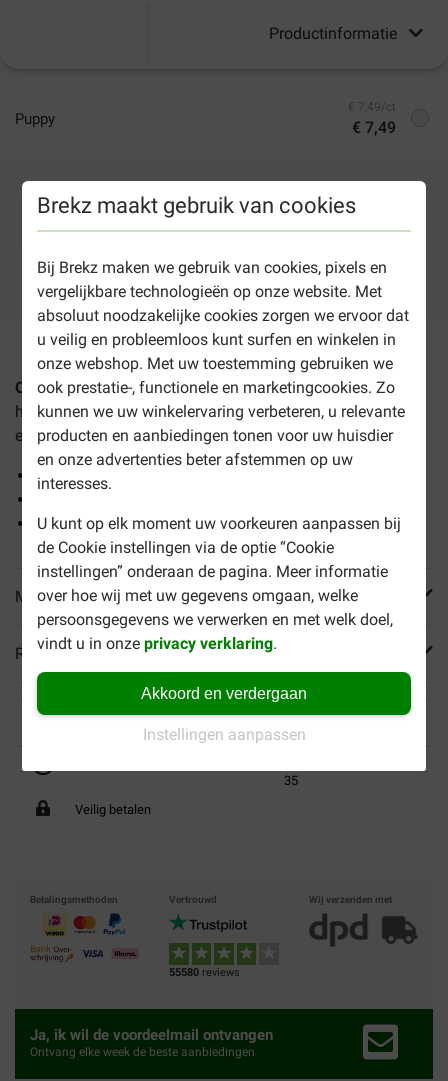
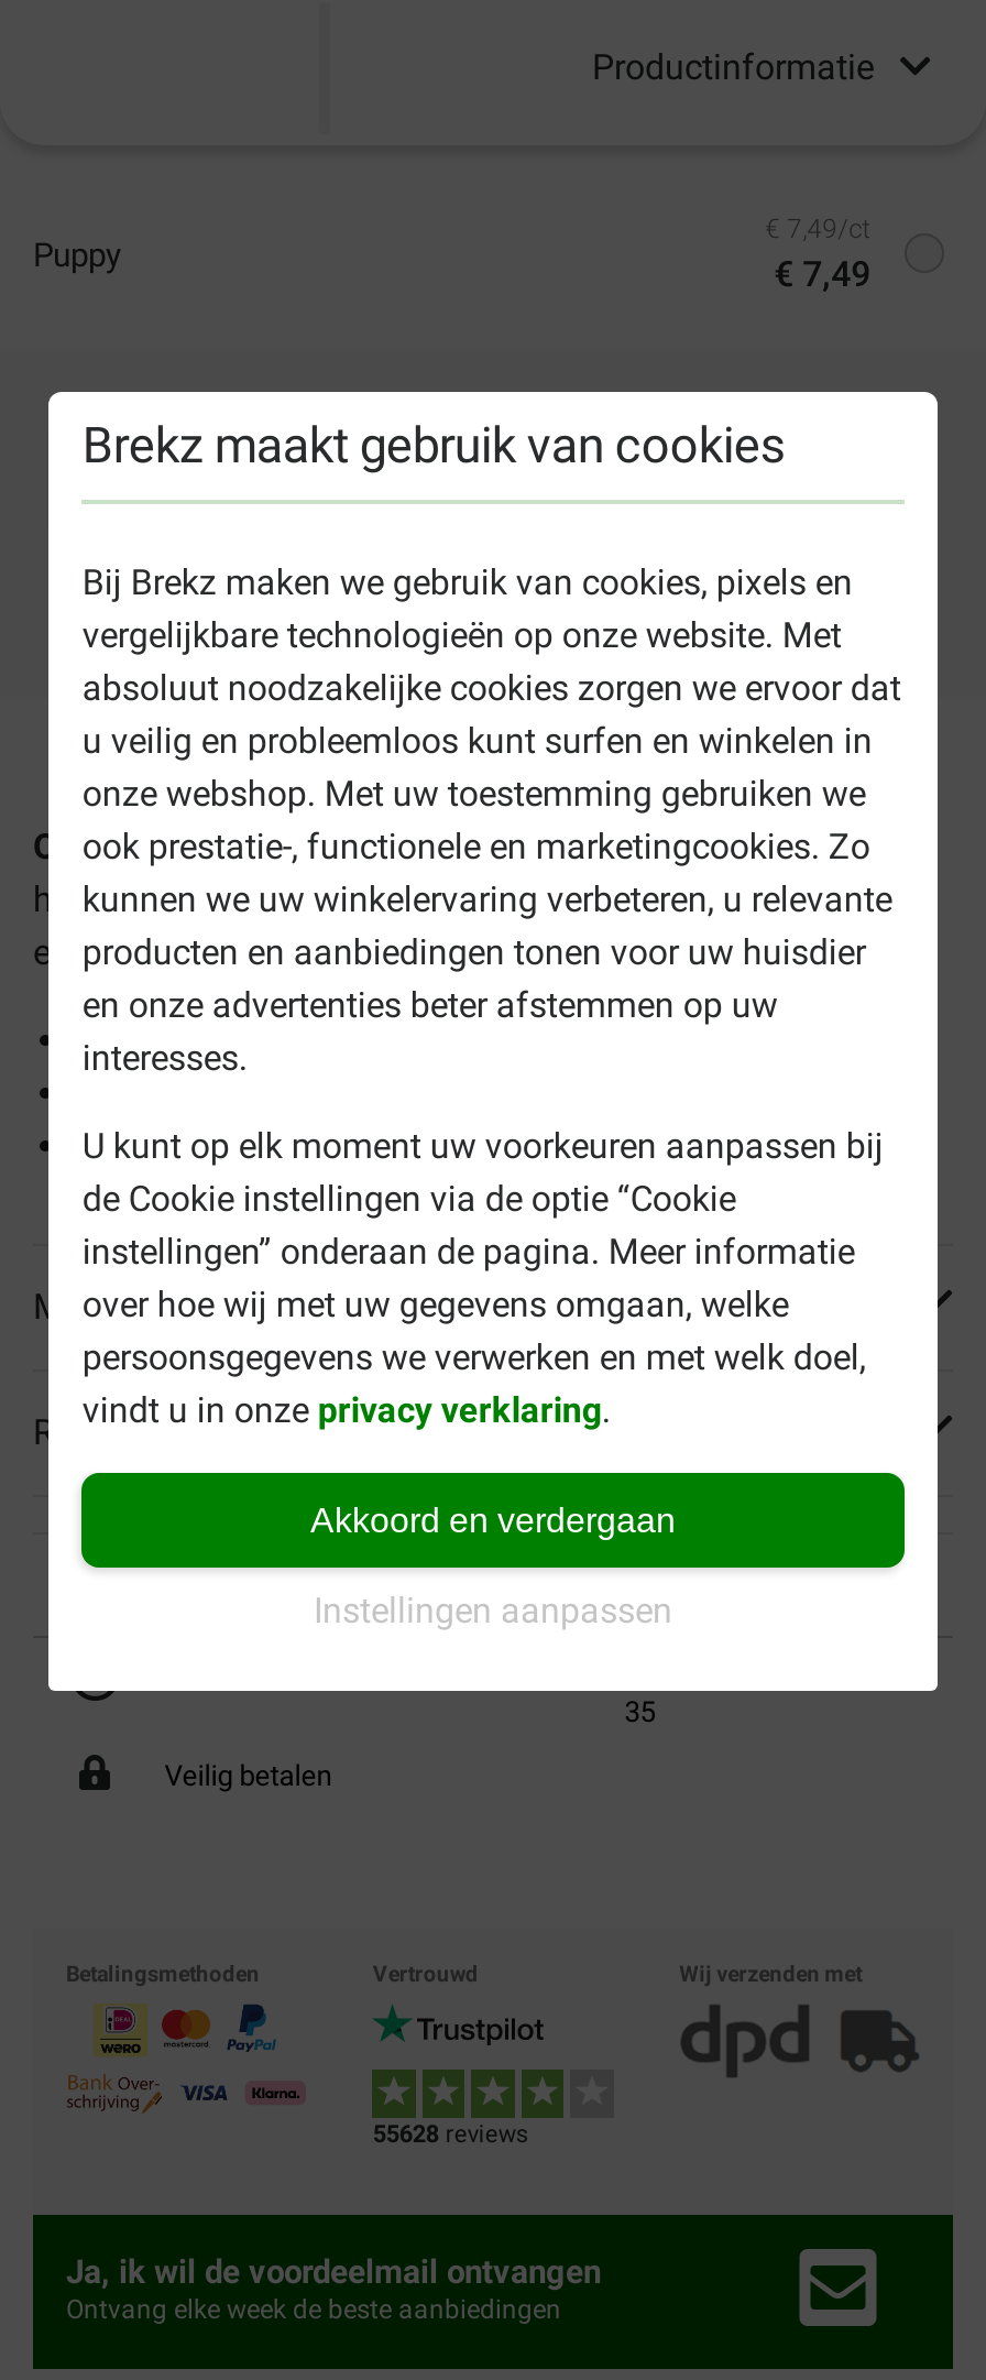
[169,966,240,979] 55580 reviews -> [373,2121,529,2149] 55628 reviews

